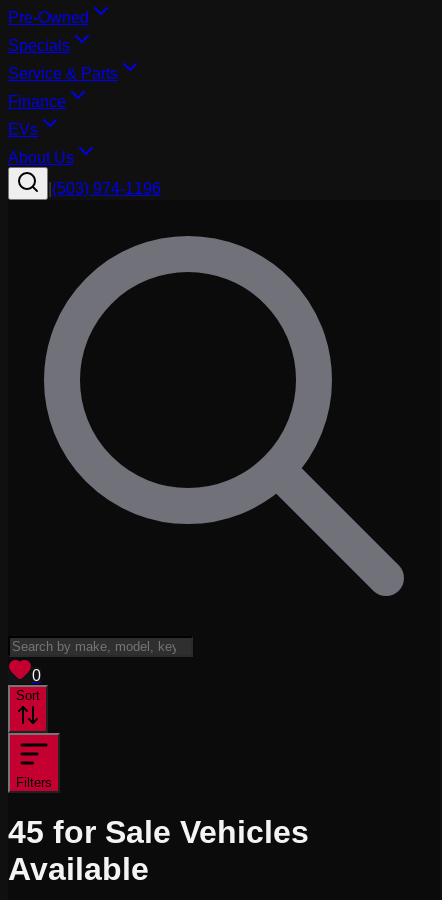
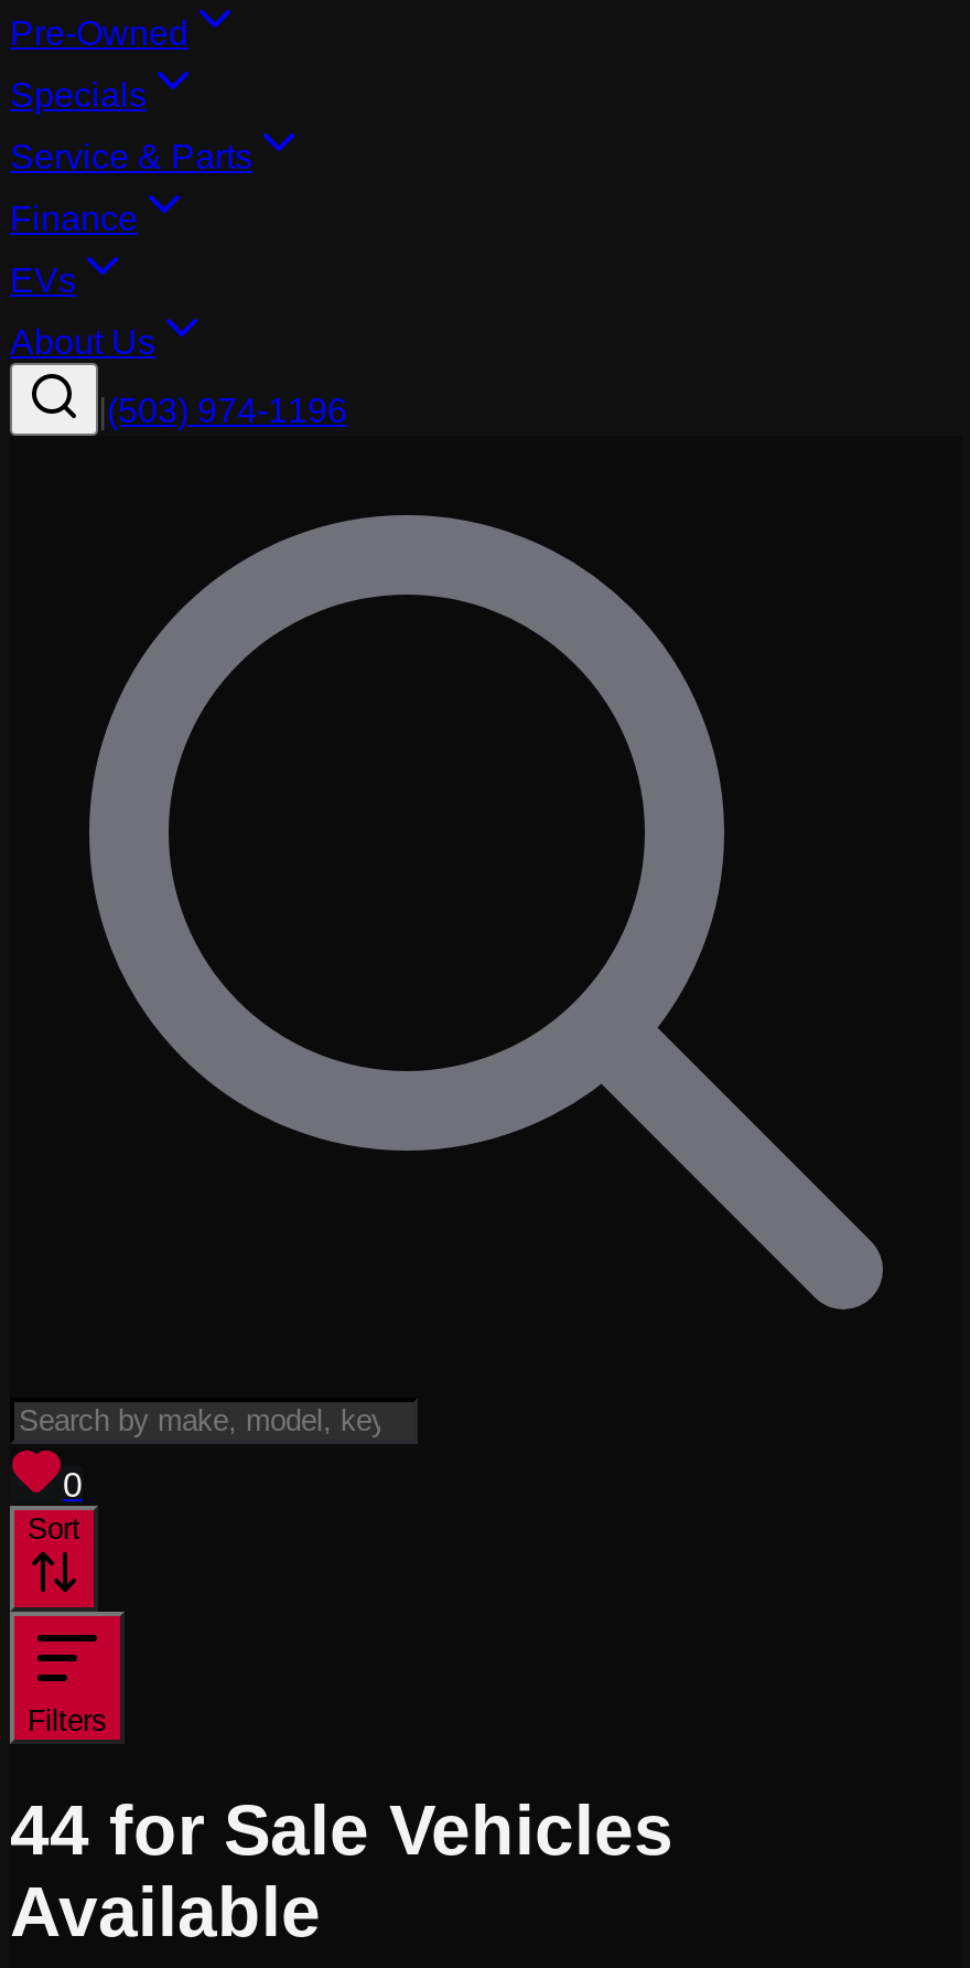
[8,814,309,850] 45 for Sale Vehicles -> [10,1791,673,1871] 44 for Sale Vehicles

